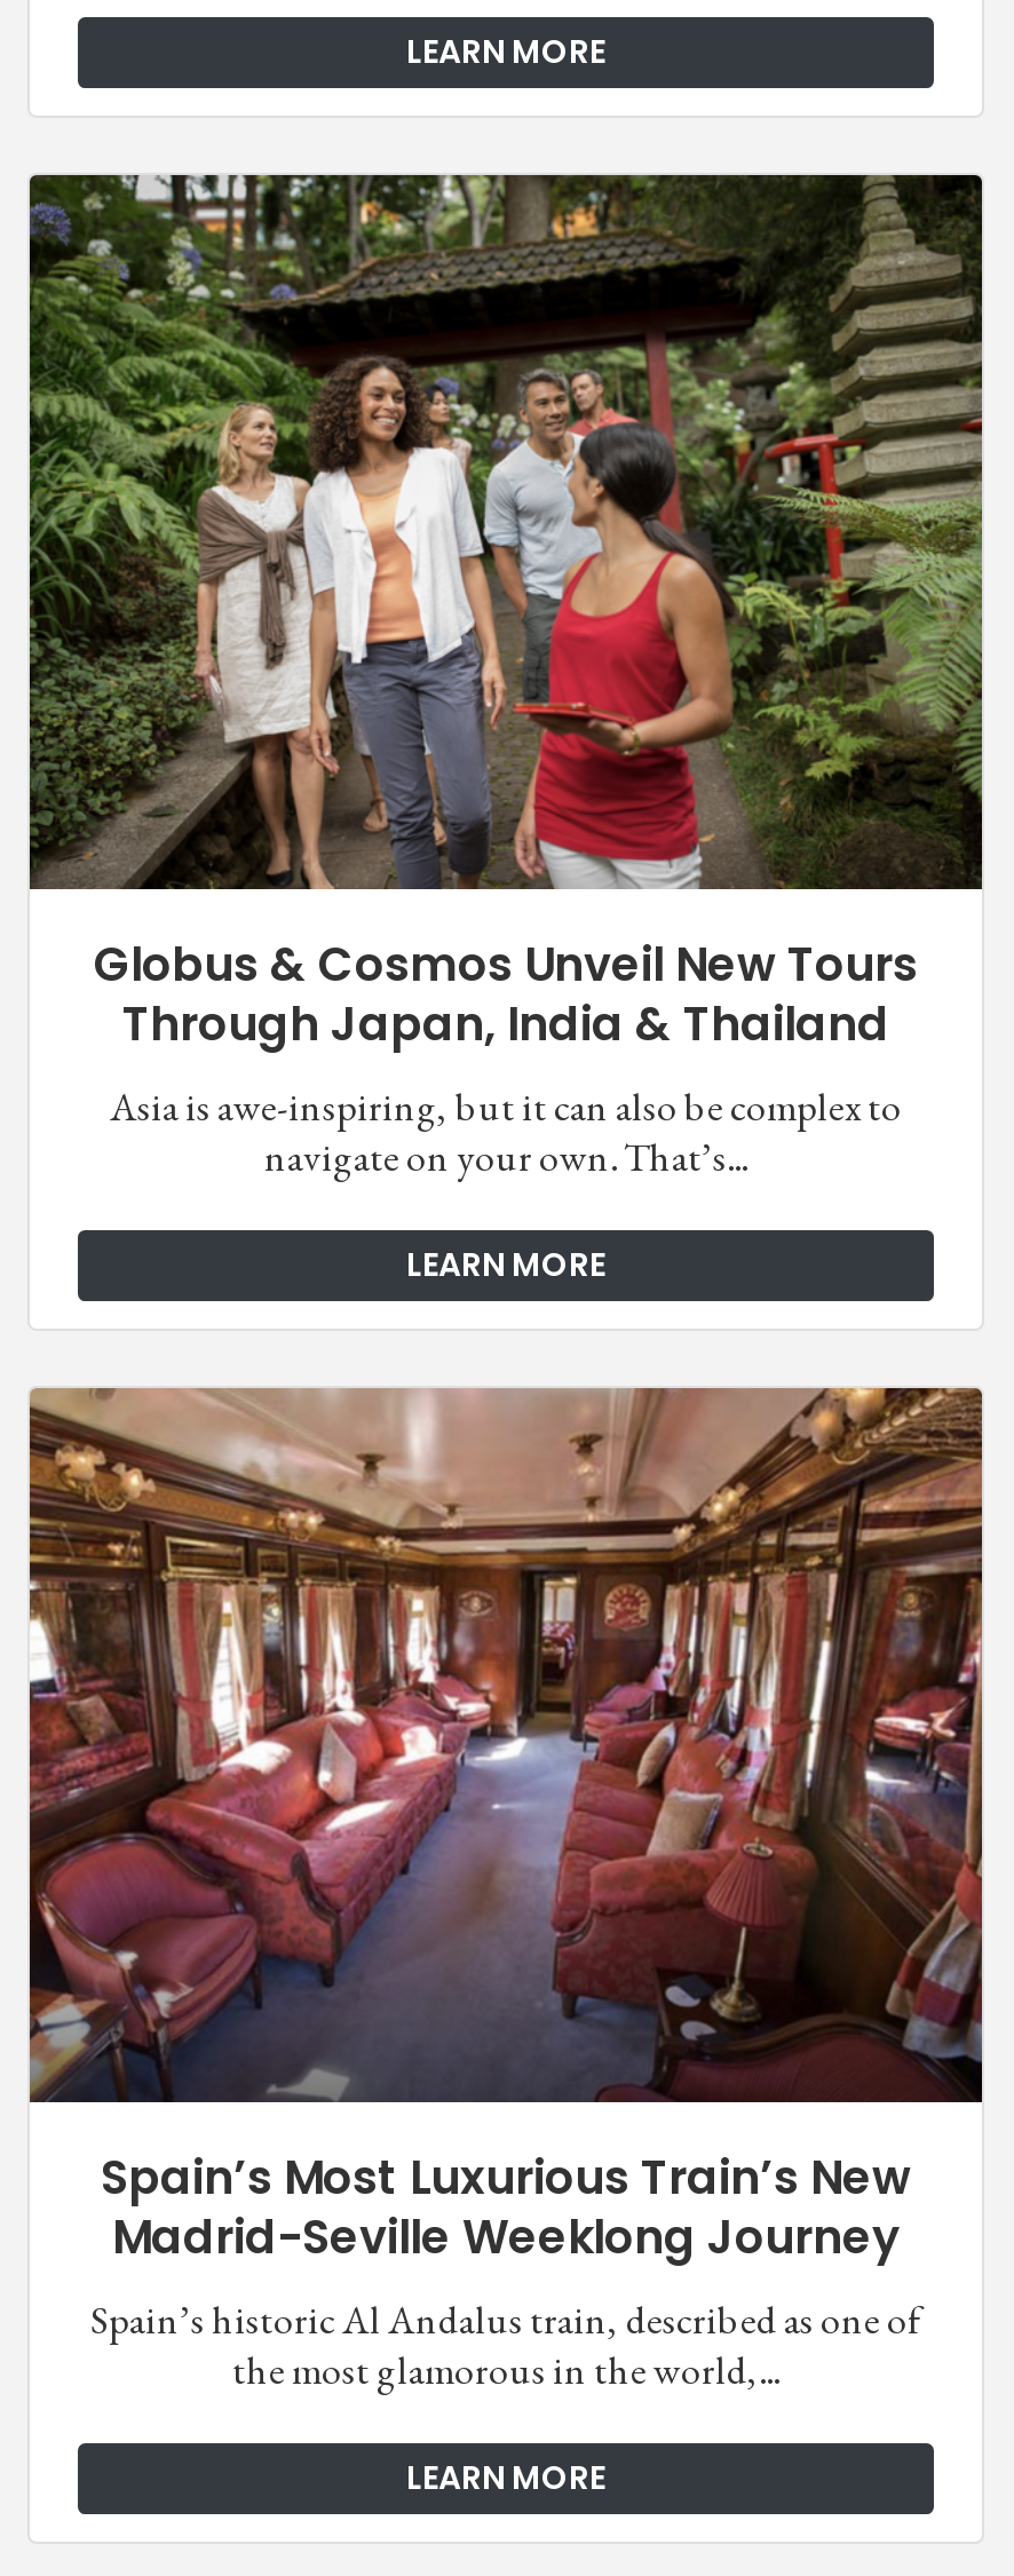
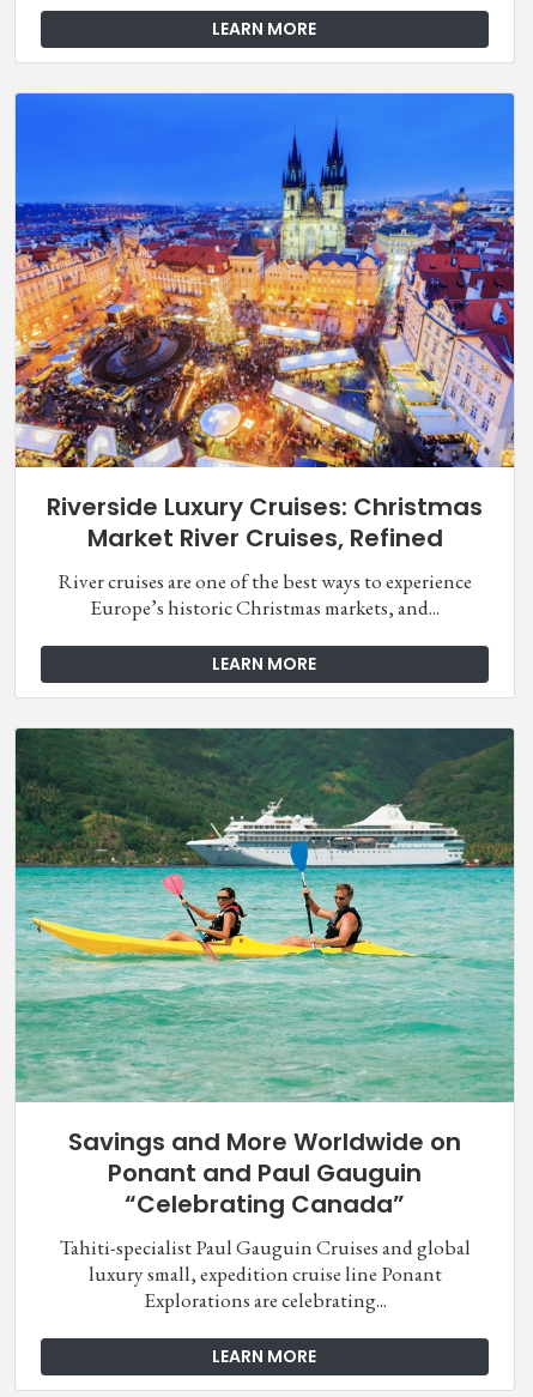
[27,173,984,1183] [image] | Globus & Cosmos Unveil New Tours | Through Japan, India & Thailand | Asia is awe-inspiring, but it can also be complex to | navigate on your own. That’s... -> [14,92,515,621] [image] | Riverside Luxury Cruises: Christmas | Market River Cruises, Refined | River cruises are one of the best ways to experience | Europe’s historic Christmas markets, and...
[27,1386,984,2396] [image] | Spain’s Most Luxurious Train’s New | Madrid-Seville Weeklong Journey | Spain’s historic Al Andalus train, described as one of | the most glamorous in the world,... -> [14,727,515,1313] [image] | Savings and More Worldwide on | Ponant and Paul Gauguin | “Celebrating Canada” | Tahiti-specialist Paul Gauguin Cruises and global | luxury small, expedition cruise line Ponant | Explorations are celebrating...

